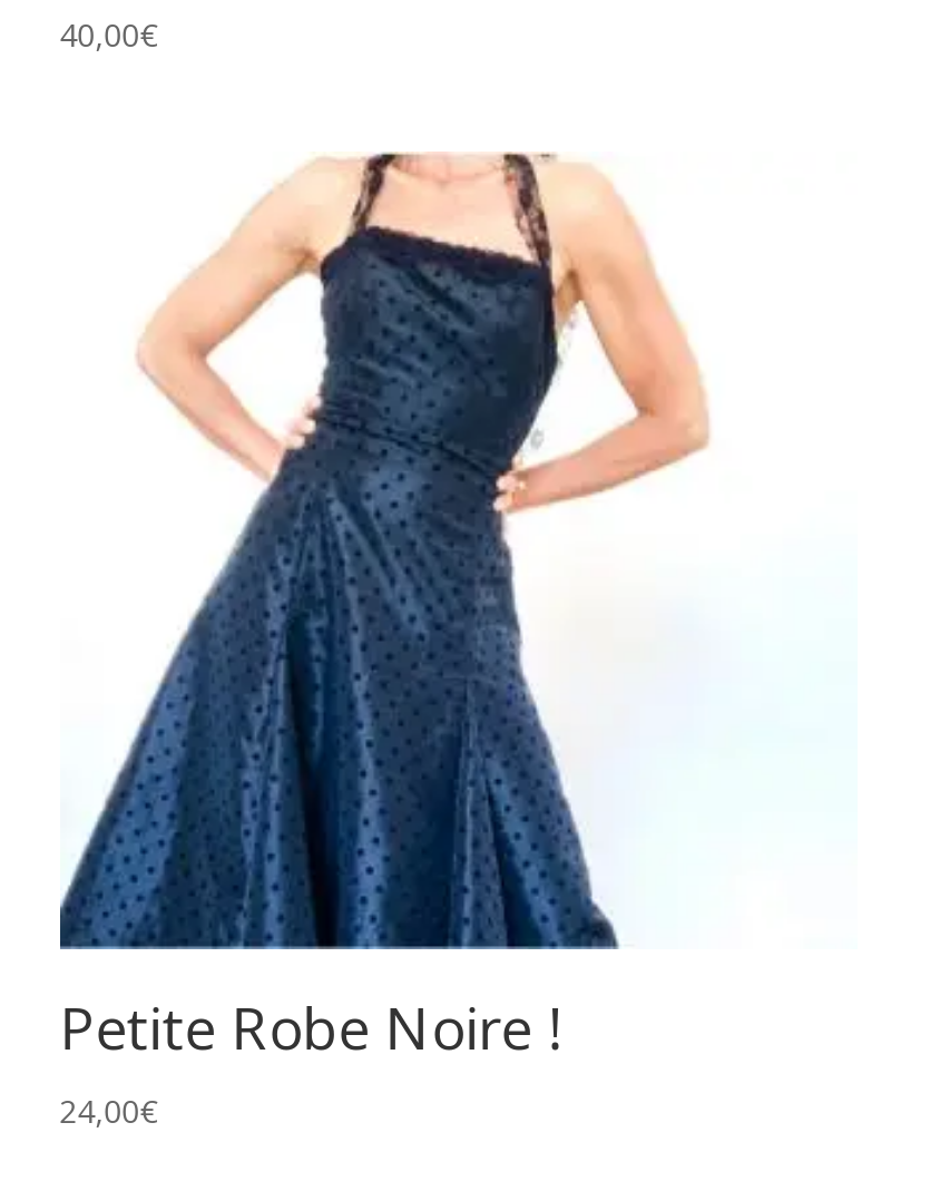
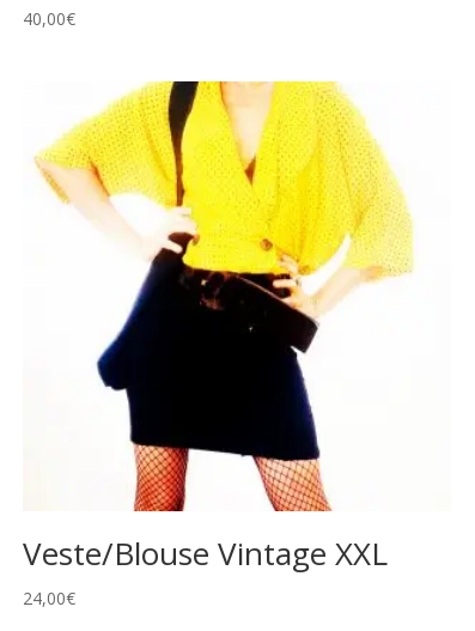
[58,150,789,1068] [image] | Petite Robe Noire ! -> [22,80,414,574] [image] | Veste/Blouse Vintage XXL

